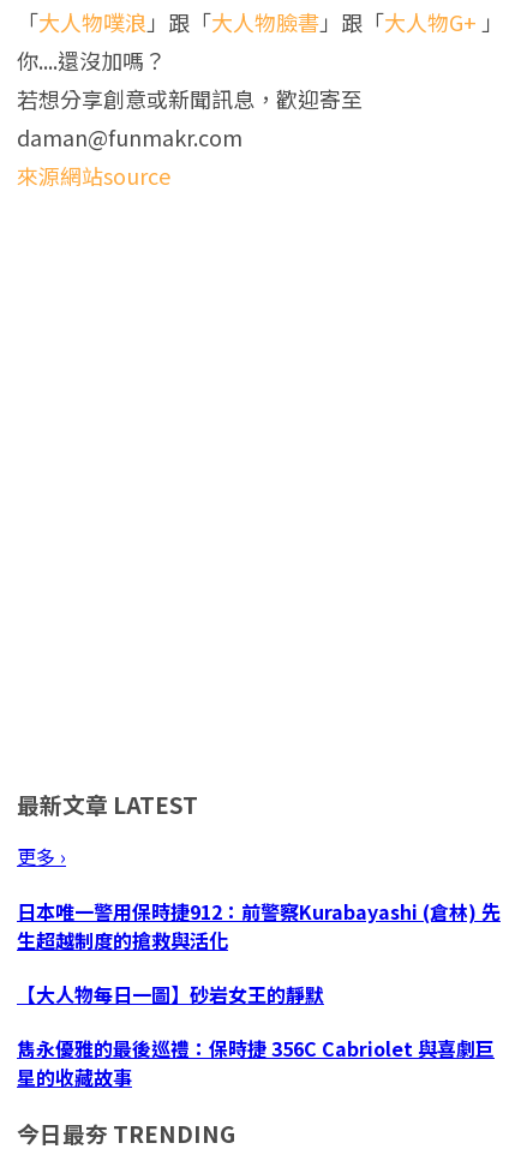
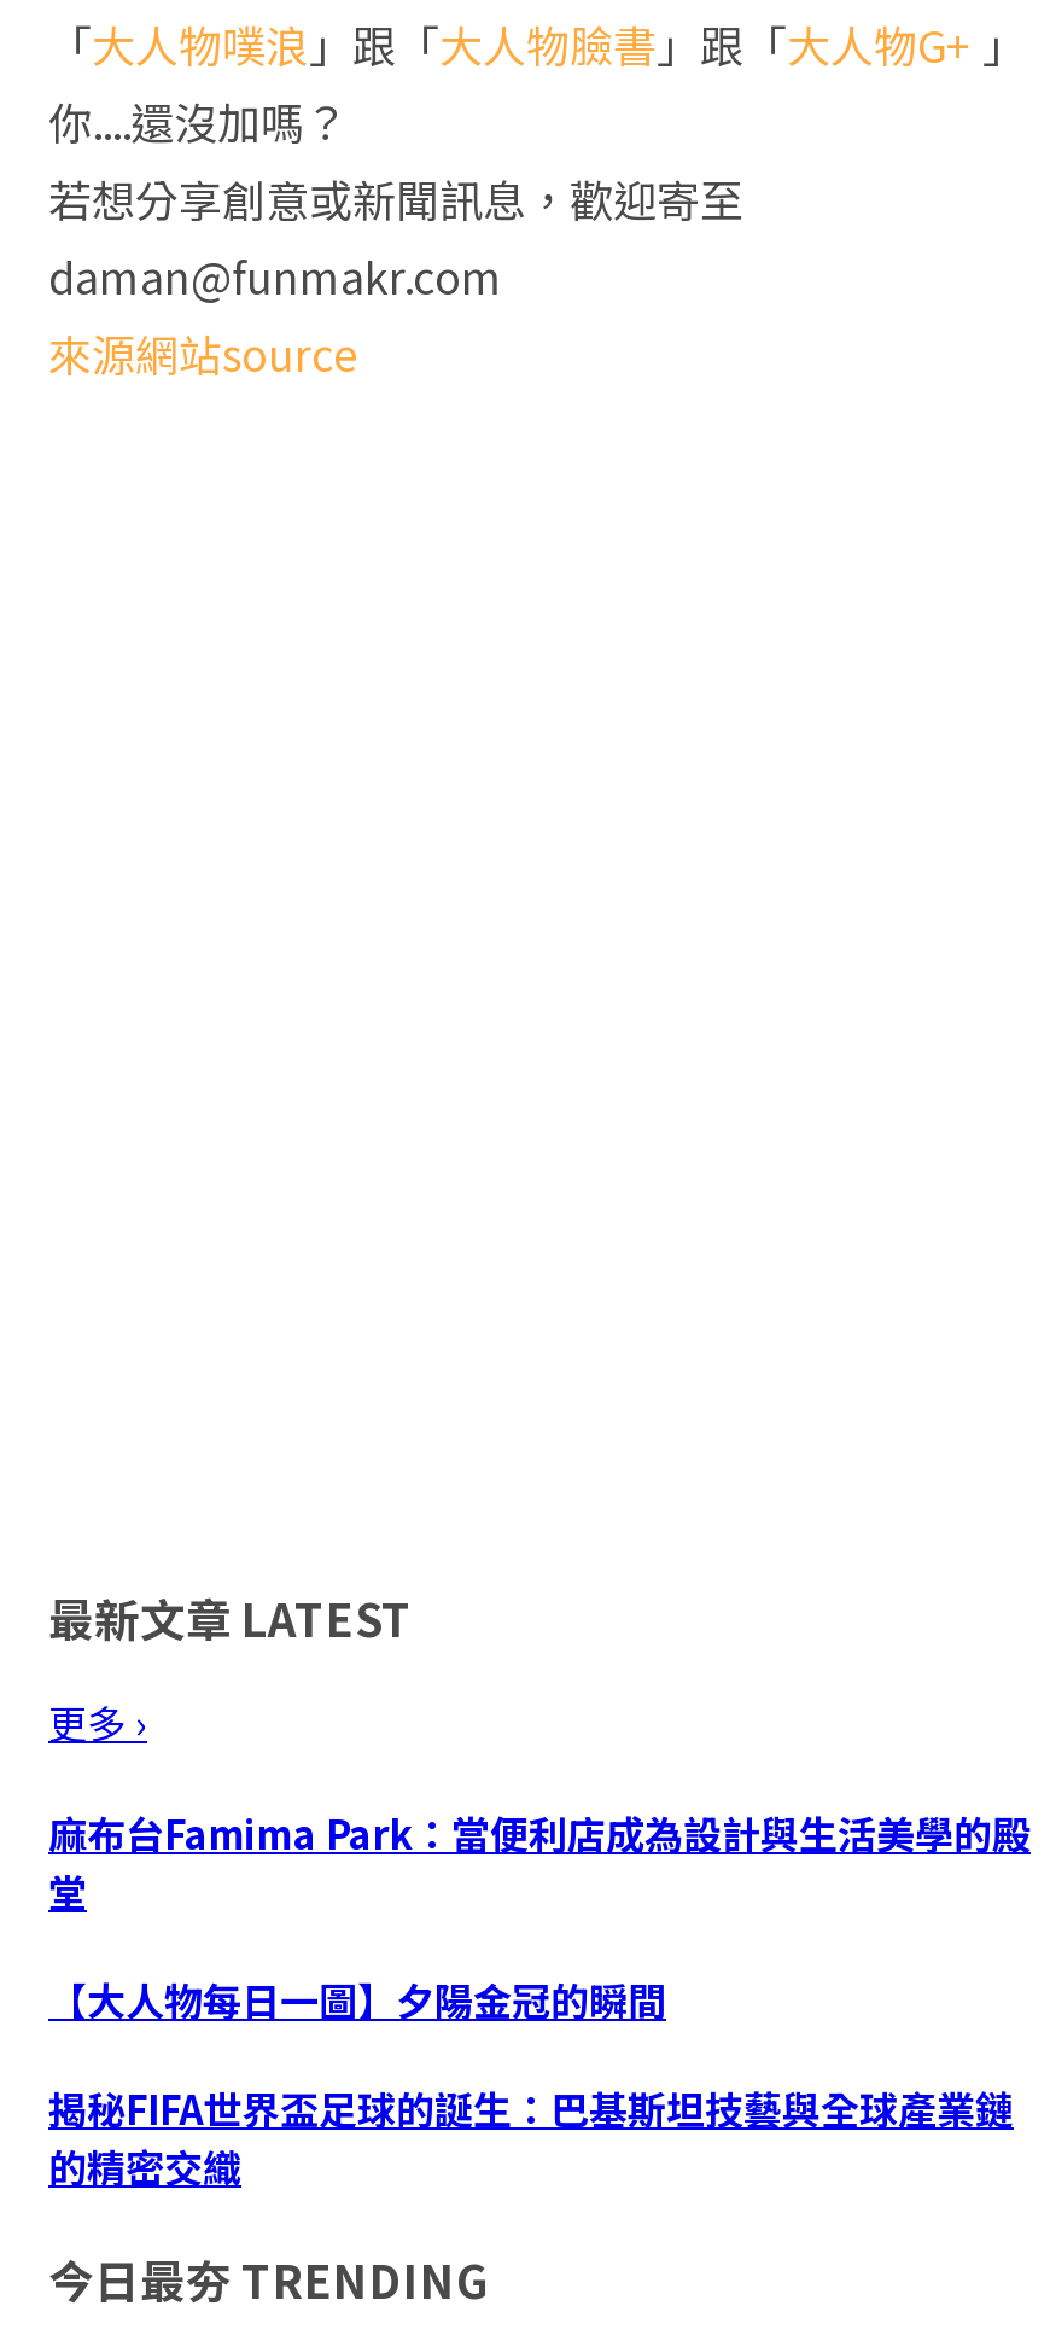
[17,896,501,954] 日本唯一警用保時捷912：前警察Kurabayashi (倉林) 先 | 生超越制度的搶救與活化 -> [48,1803,1031,1919] 麻布台Famima Park：當便利店成為設計與生活美學的殿 | 堂
[17,979,324,1008] 【大人物每日一圖】砂岩女王的靜默 -> [48,1970,666,2028] 【大人物每日一圖】夕陽金冠的瞬間
[17,1034,495,1091] 雋永優雅的最後巡禮：保時捷 356C Cabriolet 與喜劇巨 | 星的收藏故事 -> [48,2079,1014,2195] 揭秘FIFA世界盃足球的誕生：巴基斯坦技藝與全球產業鏈 | 的精密交織

